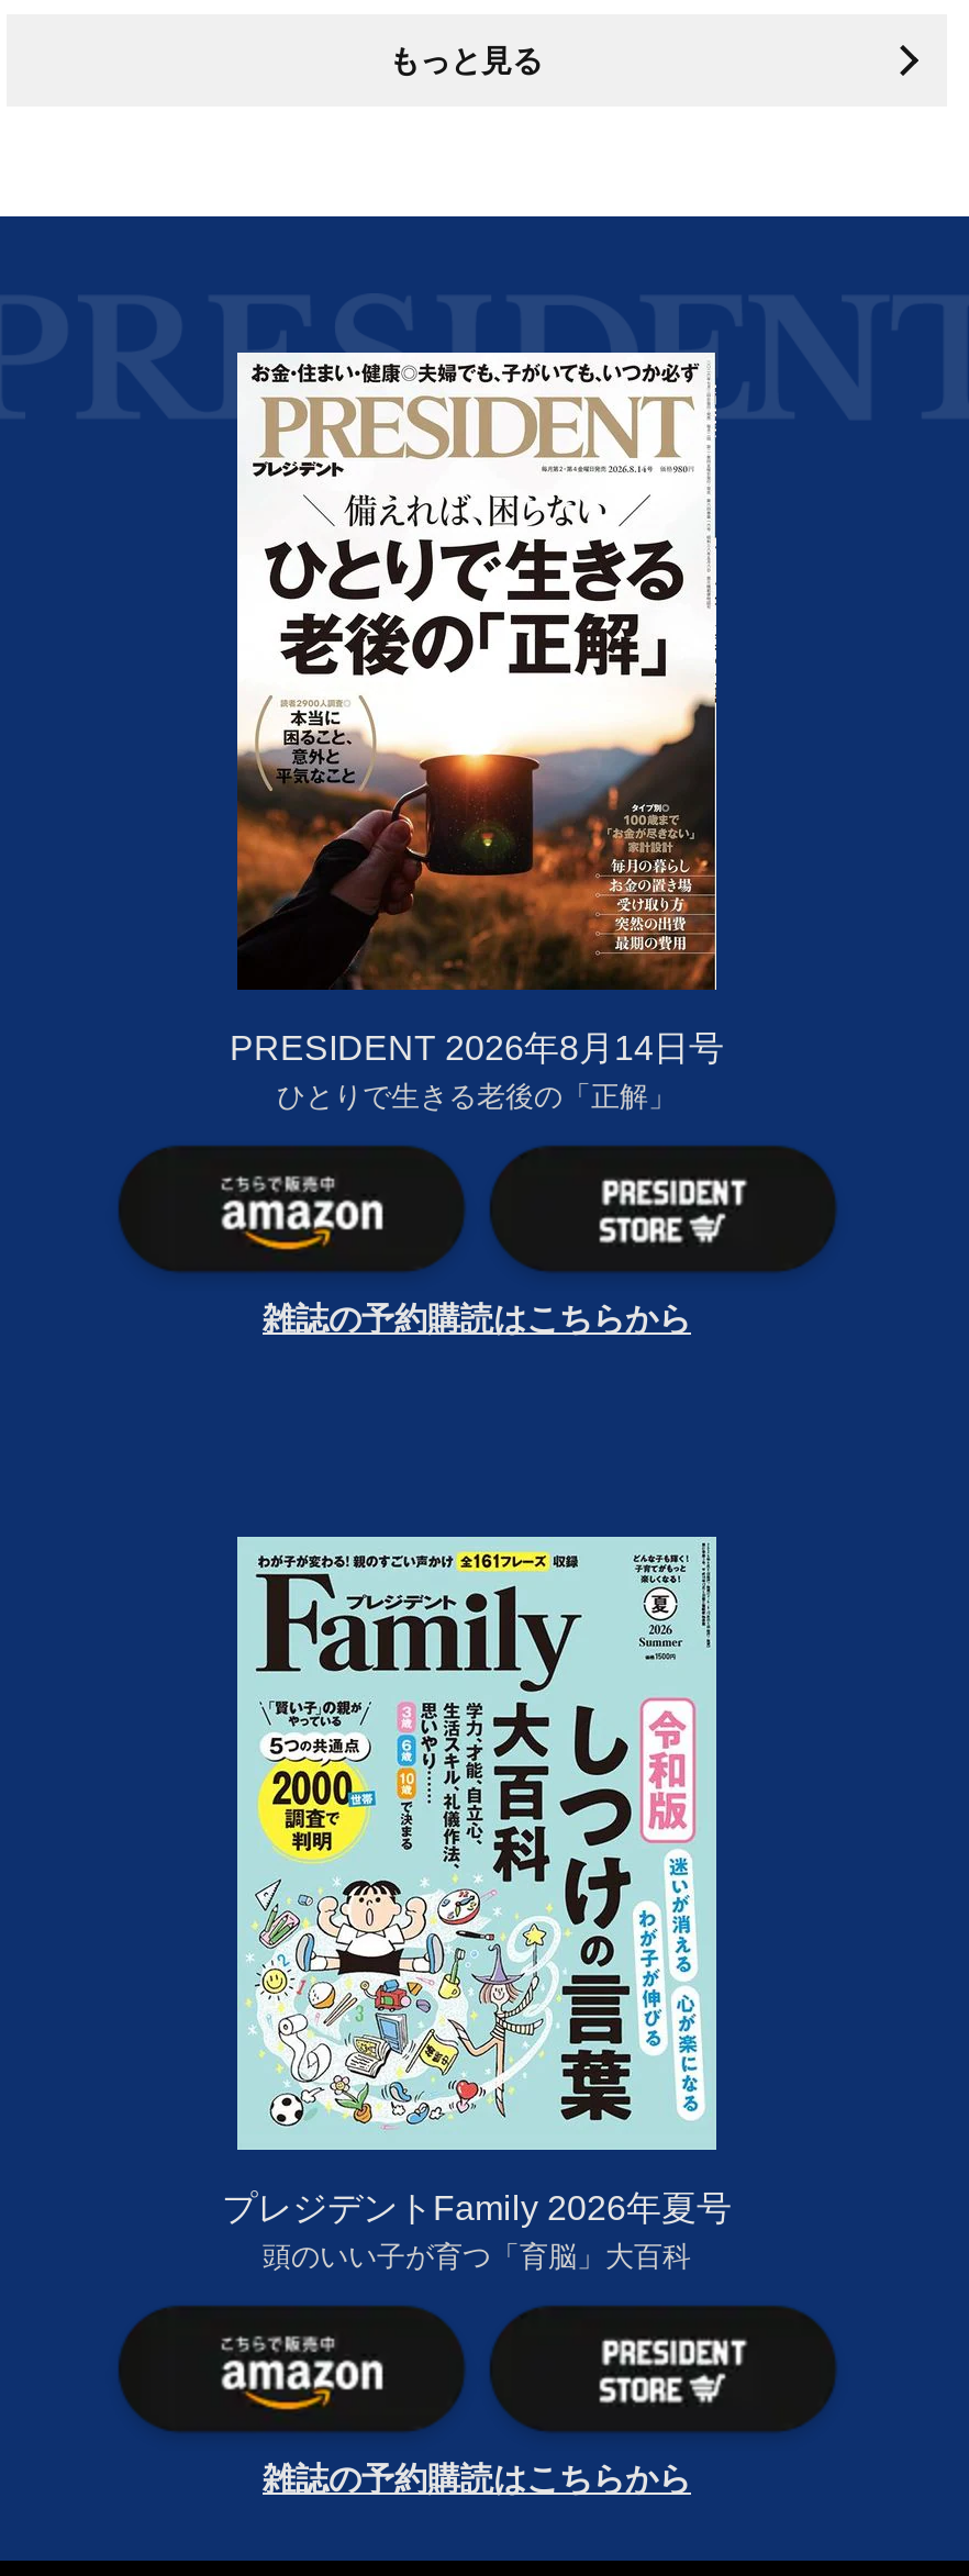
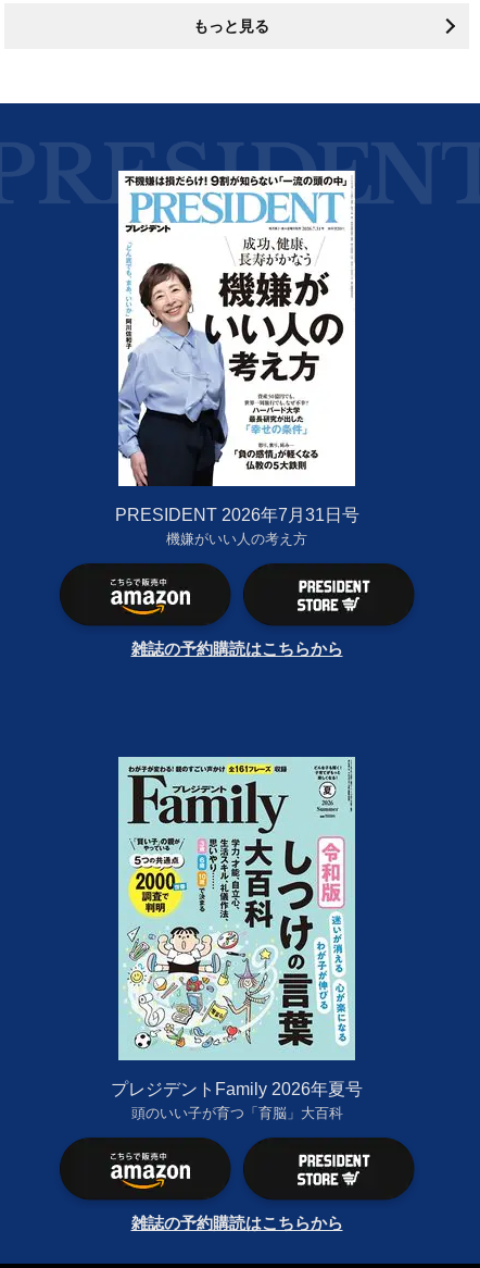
[230,359,724,1113] [image] | PRESIDENT 2026年8月14日号 | ひとりで生きる老後の「正解」 -> [115,174,359,547] [image] | PRESIDENT 2026年7月31日号 | 機嫌がいい人の考え方

